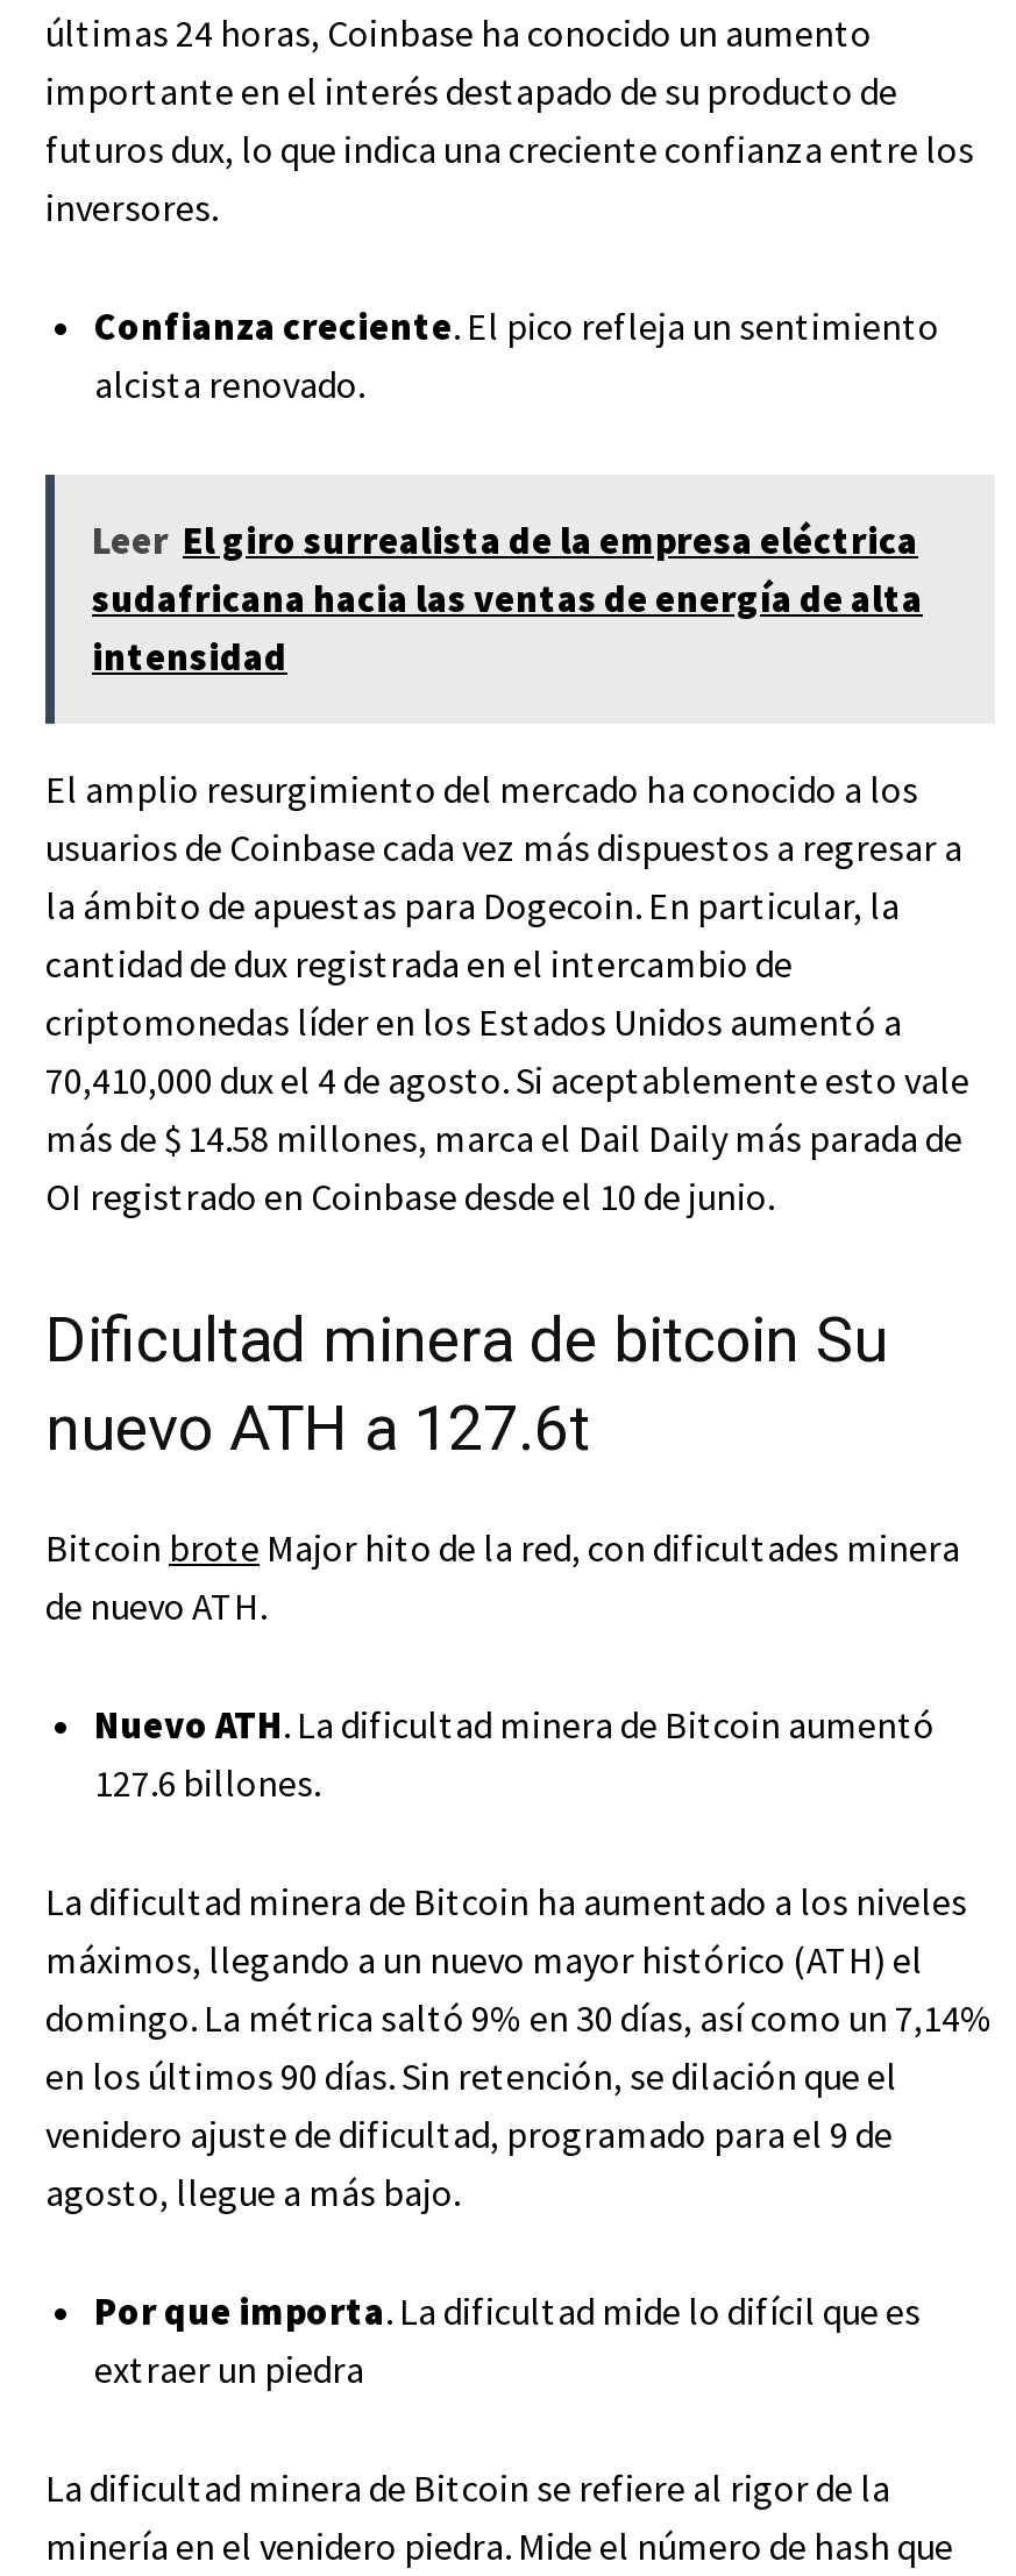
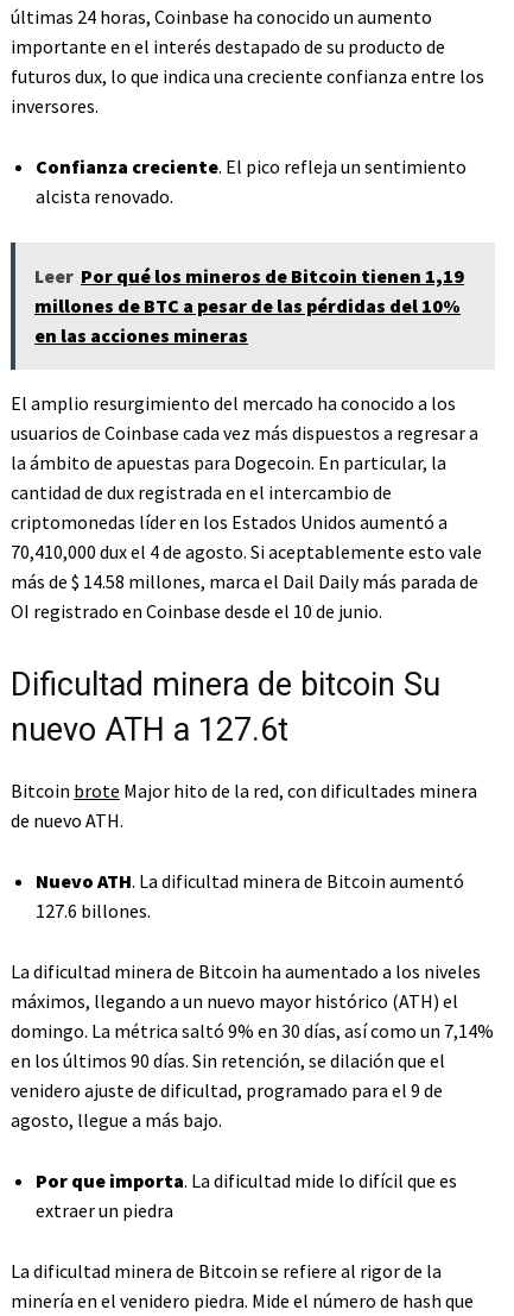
[92,517,923,679] Leer El giro surrealista de la empresa eléctrica | sudafricana hacia las ventas de energía de alta | intensidad -> [34,264,464,347] Leer Por qué los mineros de Bitcoin tienen 1,19 | millones de BTC a pesar de las pérdidas del 10% | en las acciones mineras

